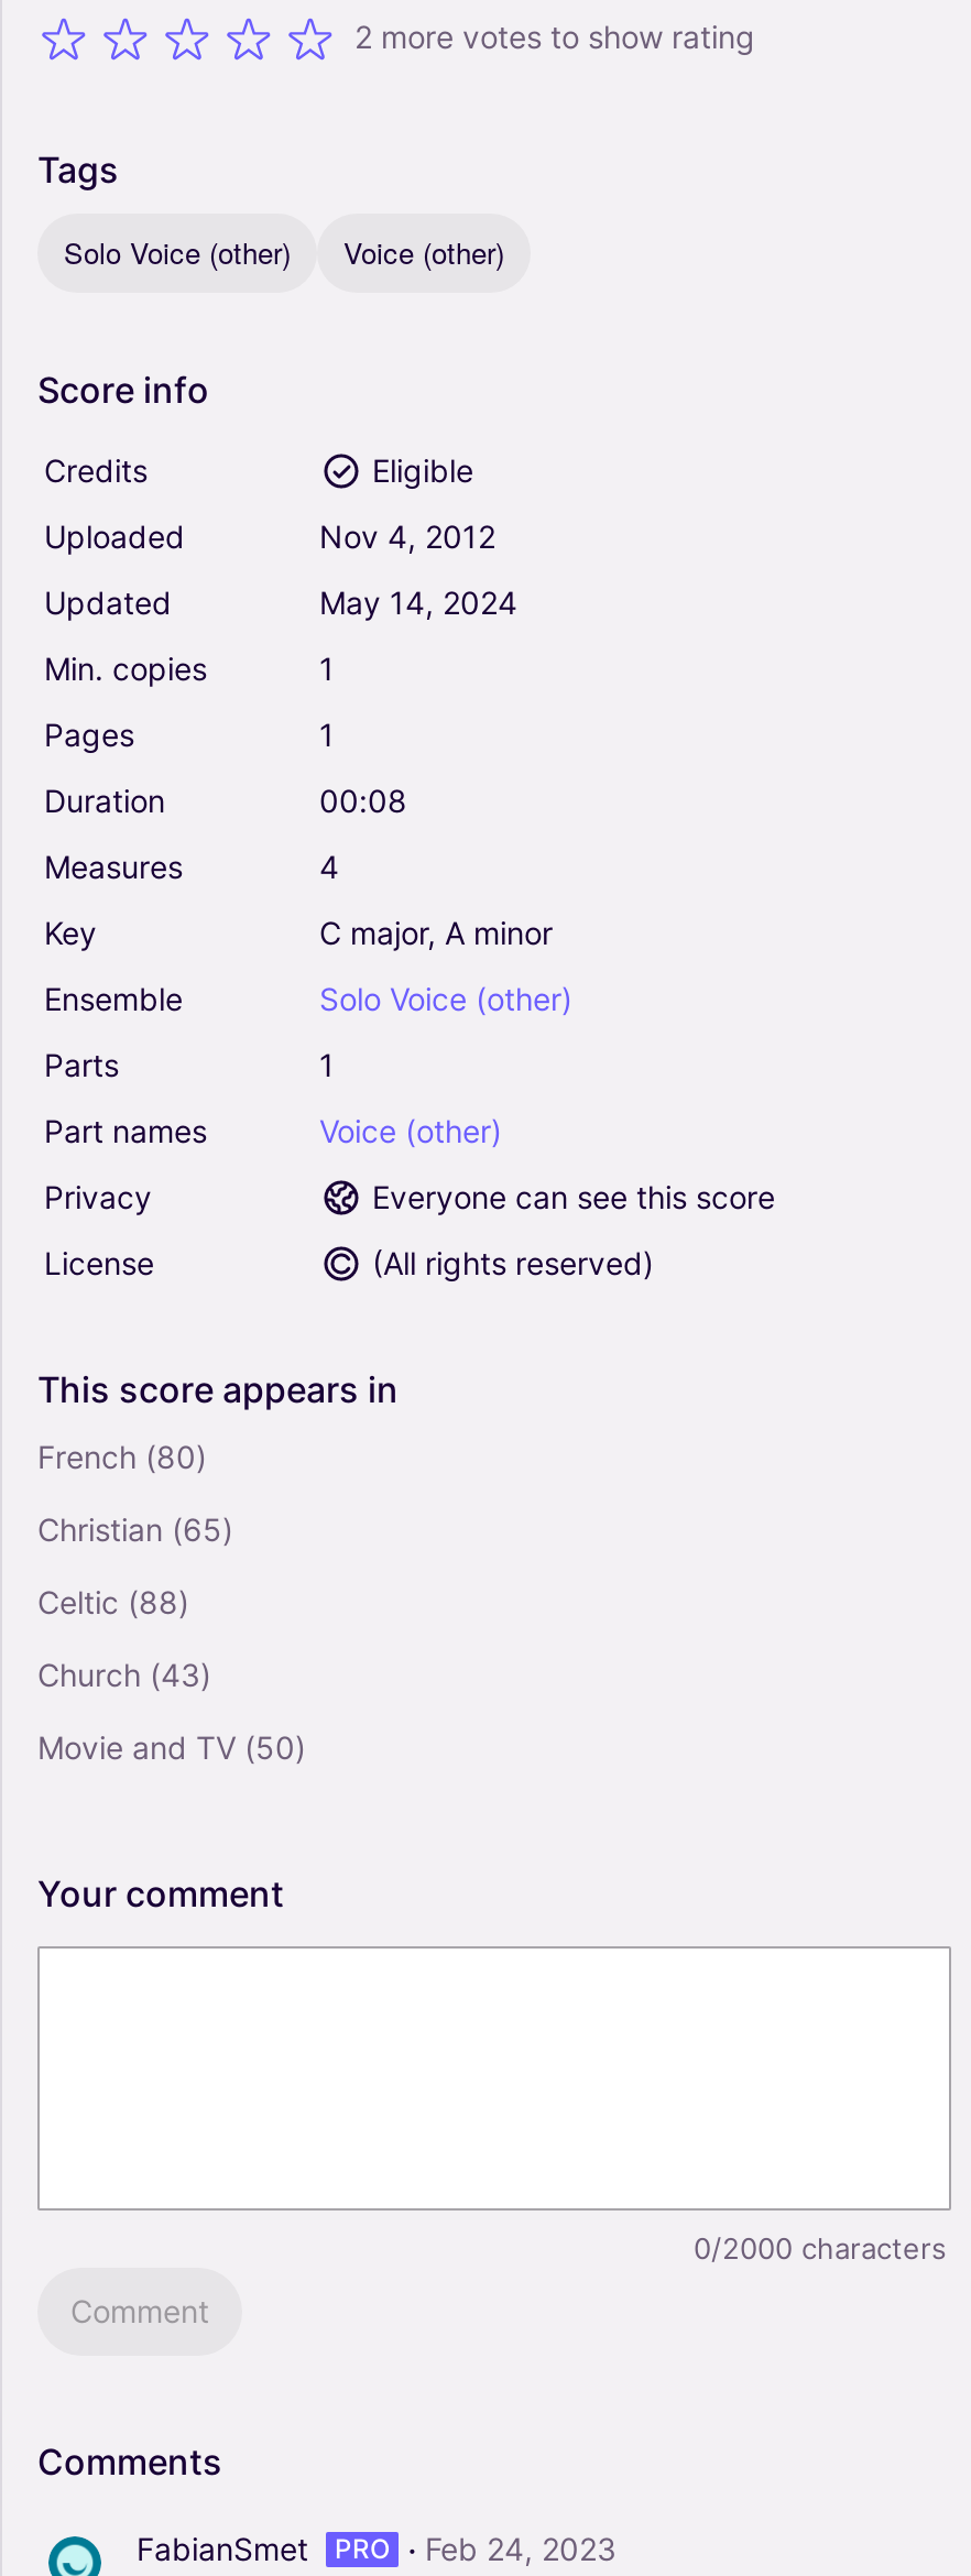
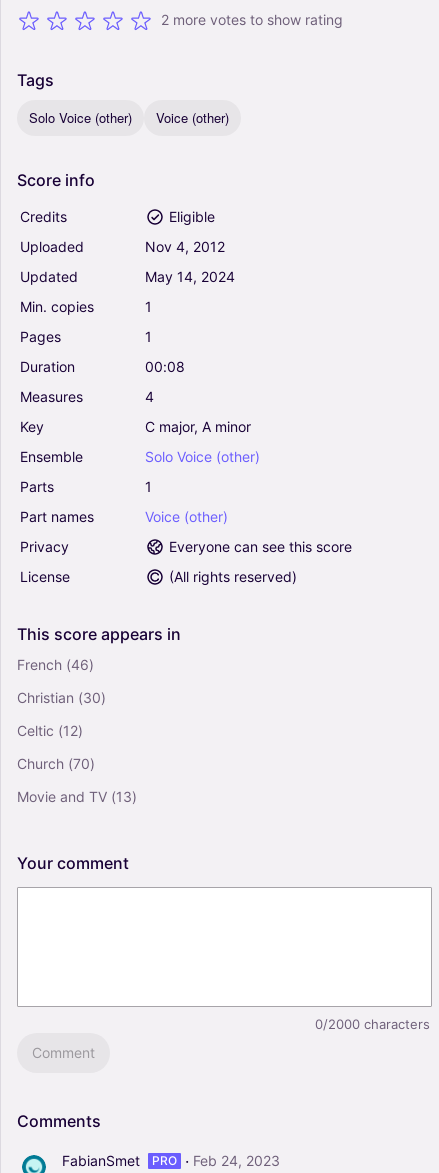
[37,1437,207,1475] French (80) -> [17,656,94,673] French (46)
[37,1510,233,1547] Christian (65) -> [17,689,106,706] Christian (30)
[37,1583,189,1620] Celtic (88) -> [17,722,83,739] Celtic (12)
[37,1655,211,1693] Church (43) -> [17,755,95,772] Church (70)
[37,1728,306,1765] Movie and TV (50) -> [17,788,137,805] Movie and TV (13)

